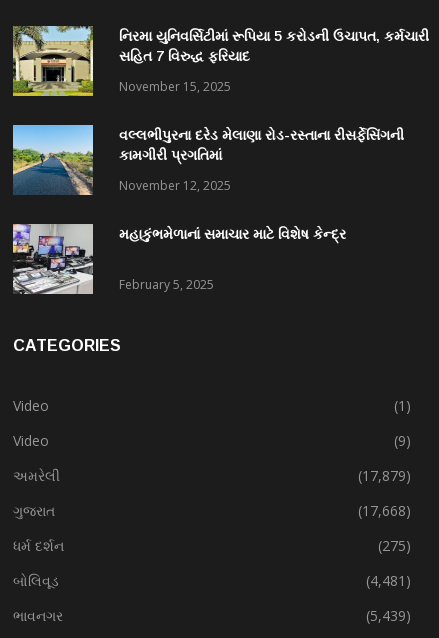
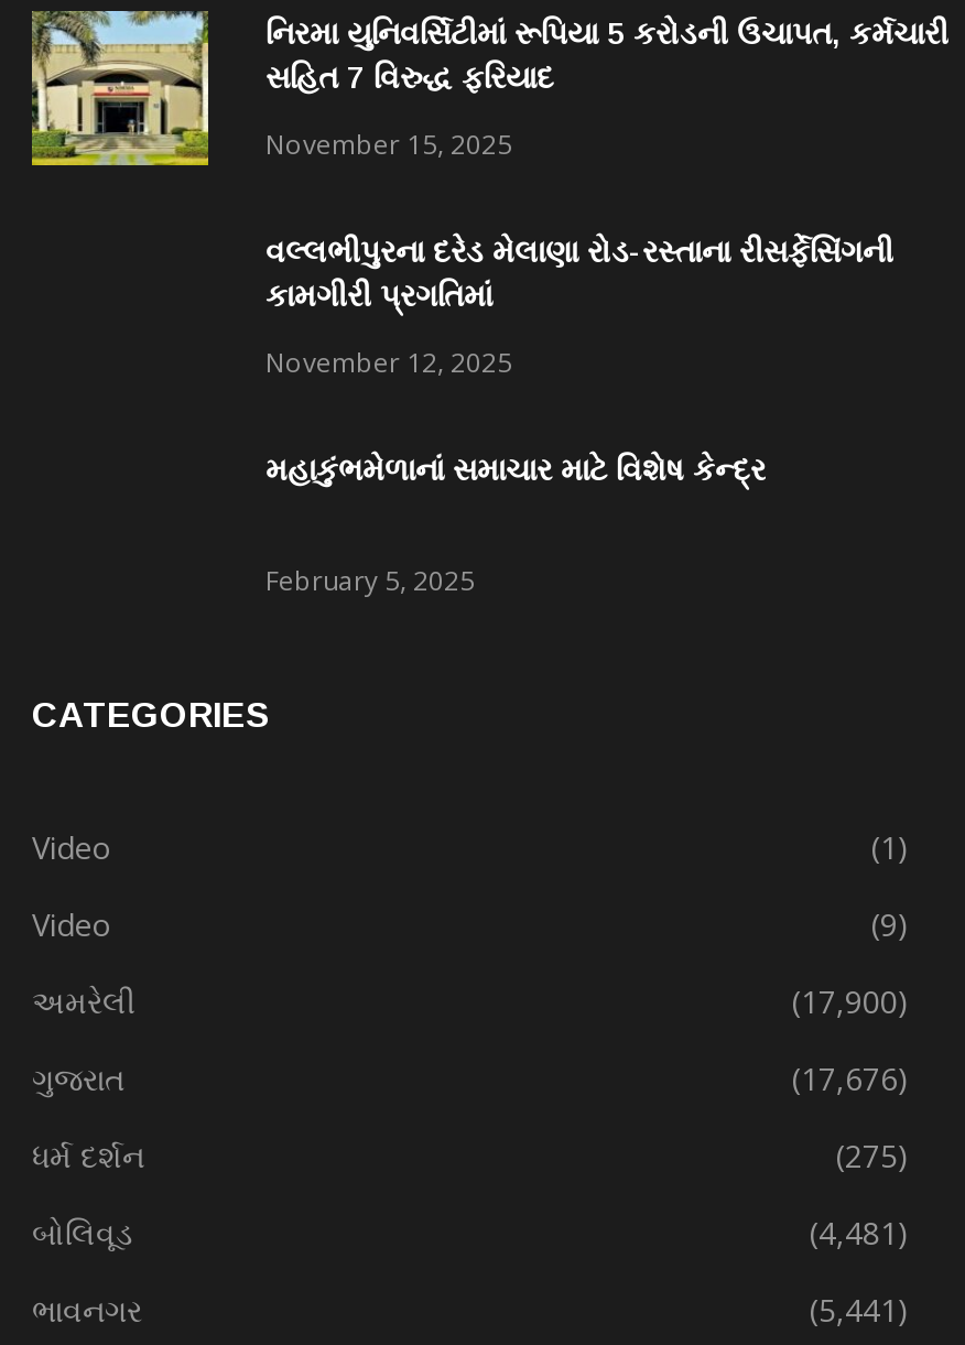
[12,124,94,196] [image] -> none
[12,223,94,295] [image] -> none
[358,466,411,485] (17,879) -> [792,980,909,1022] (17,900)
[358,501,411,520] (17,668) -> [792,1057,909,1099] (17,676)
[366,606,411,625] (5,439) -> [810,1289,909,1331] (5,441)

